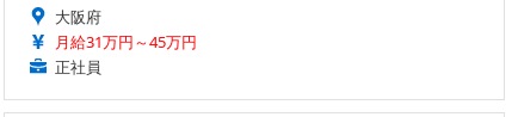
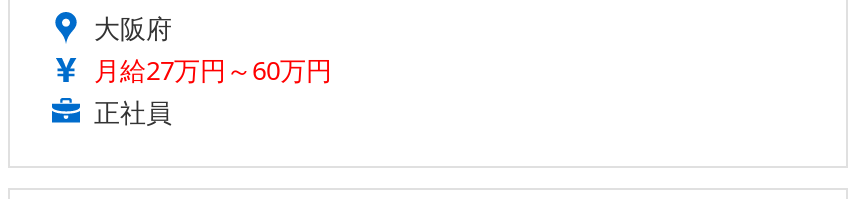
[55,31,197,53] 月給31万円～45万円 -> [94,52,332,88] 月給27万円～60万円

